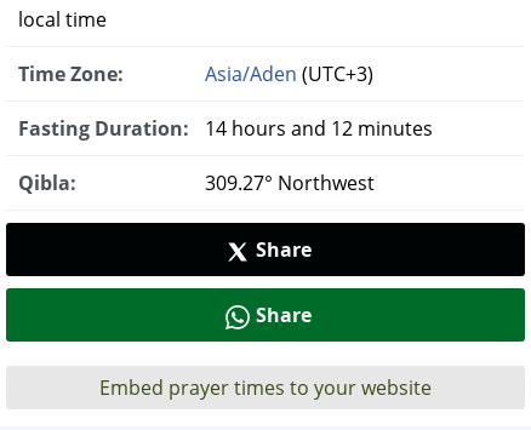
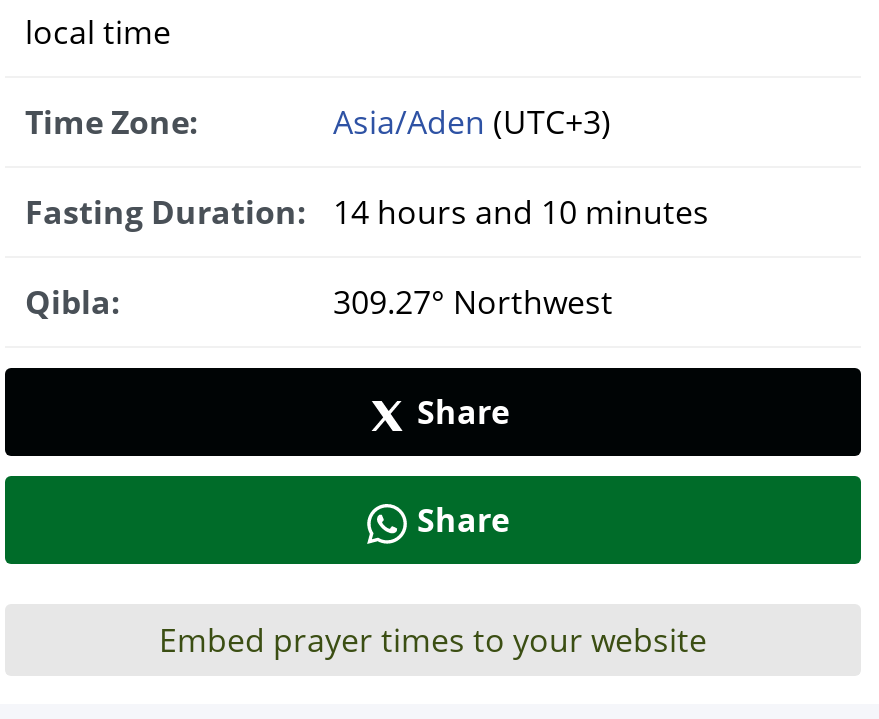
[18,115,433,142] Fasting Duration: 14 hours and 12 minutes -> [25,190,709,234] Fasting Duration: 14 hours and 10 minutes

